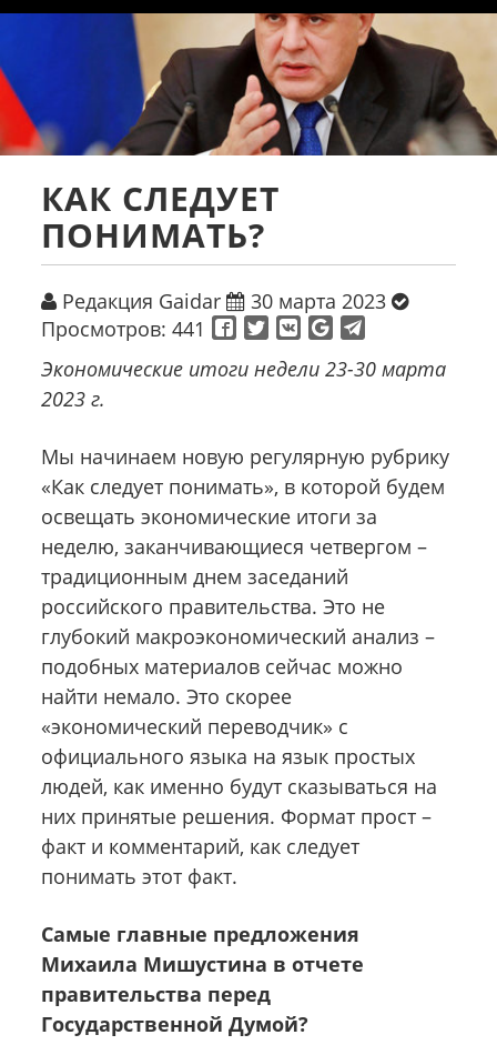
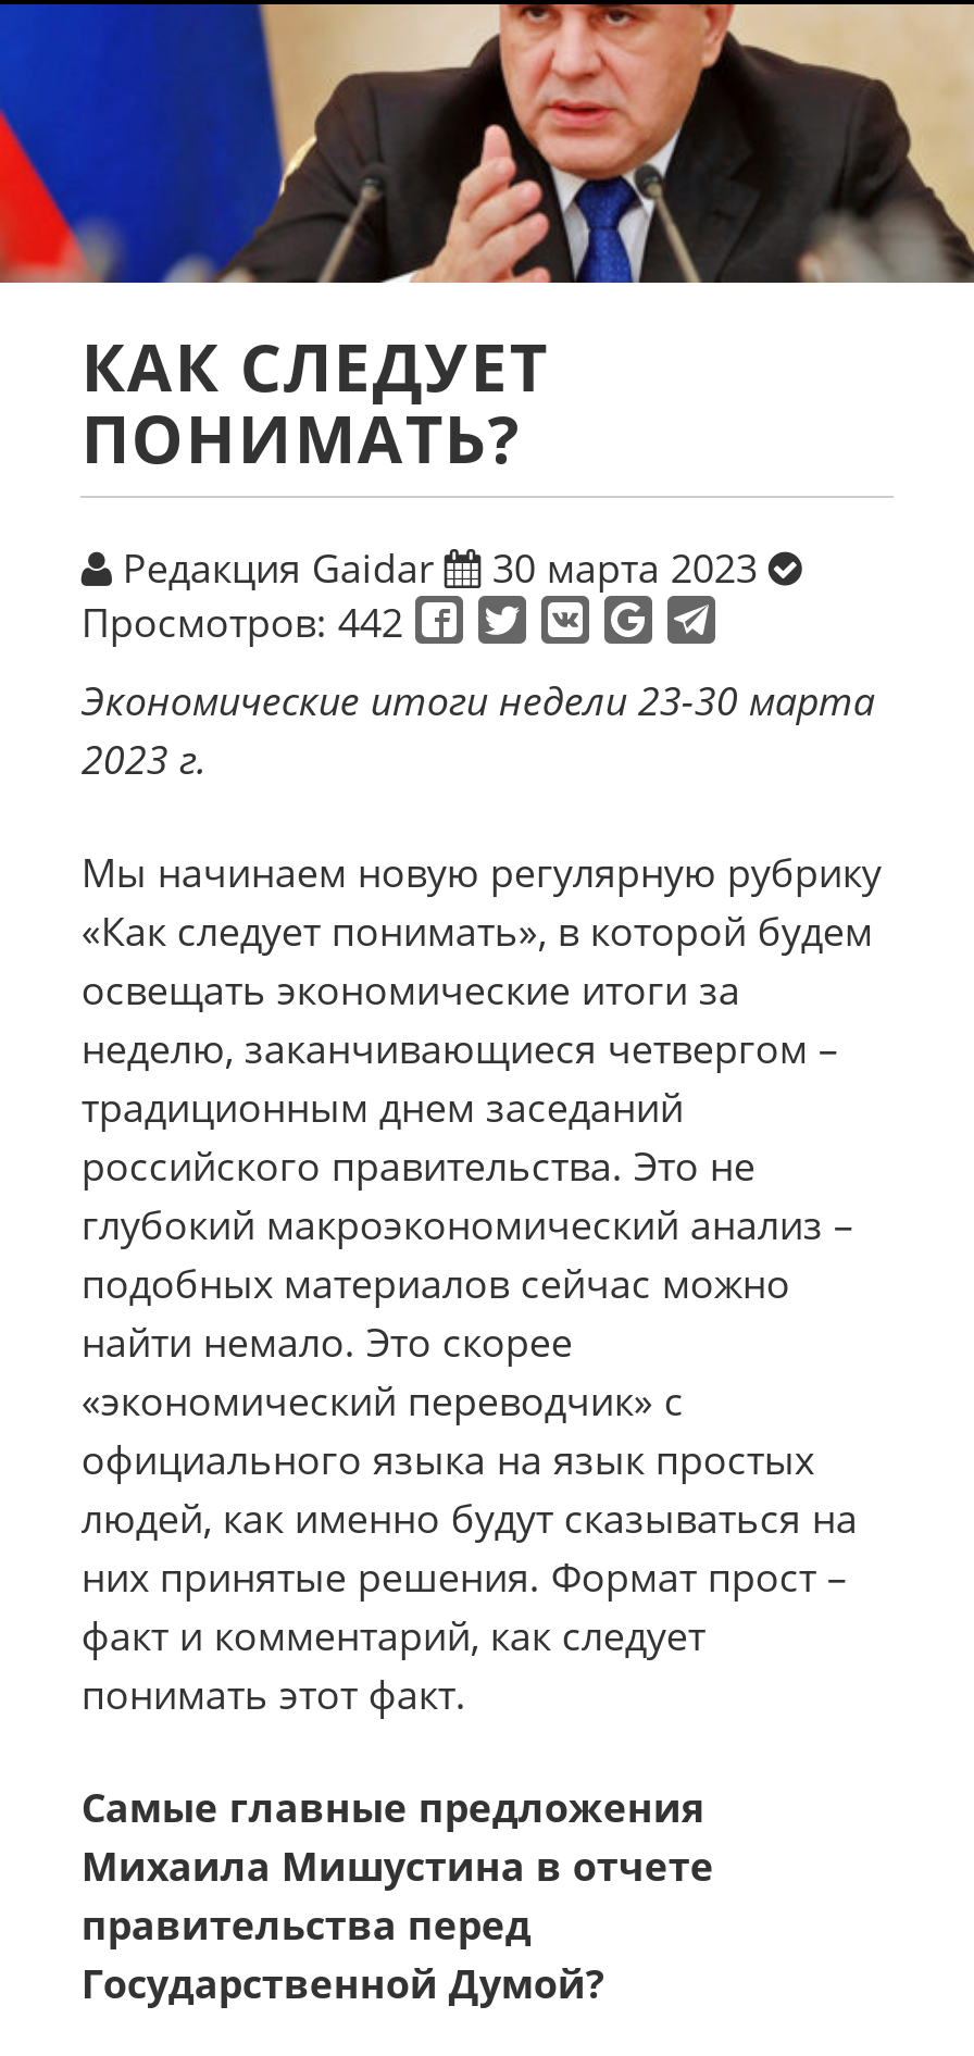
[41,316,206,342] Просмотров: 441 -> [81,597,403,649] Просмотров: 442

